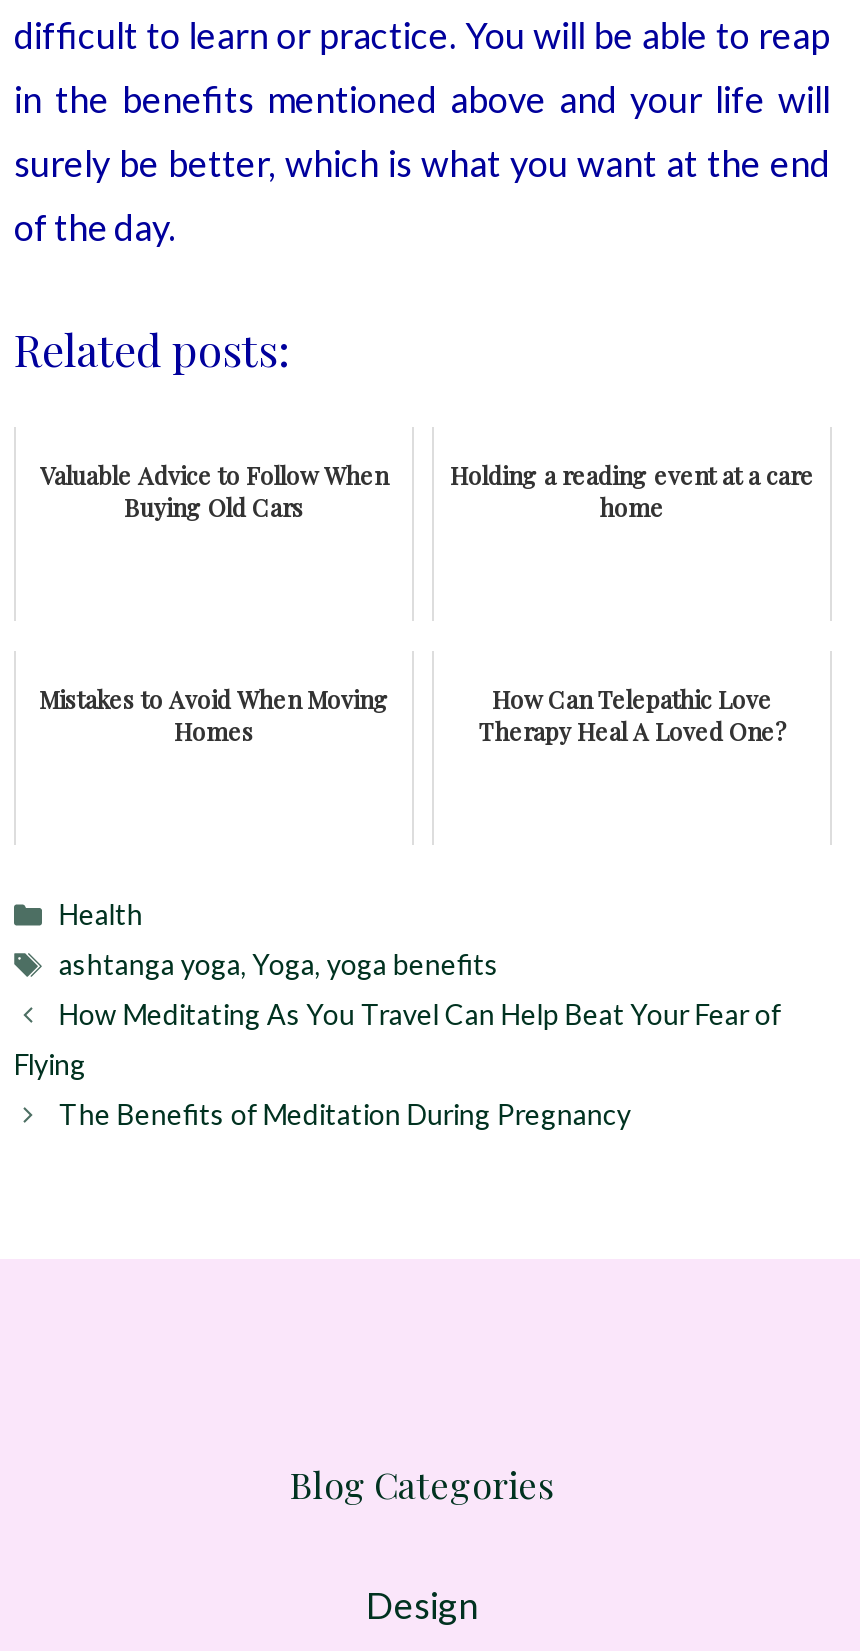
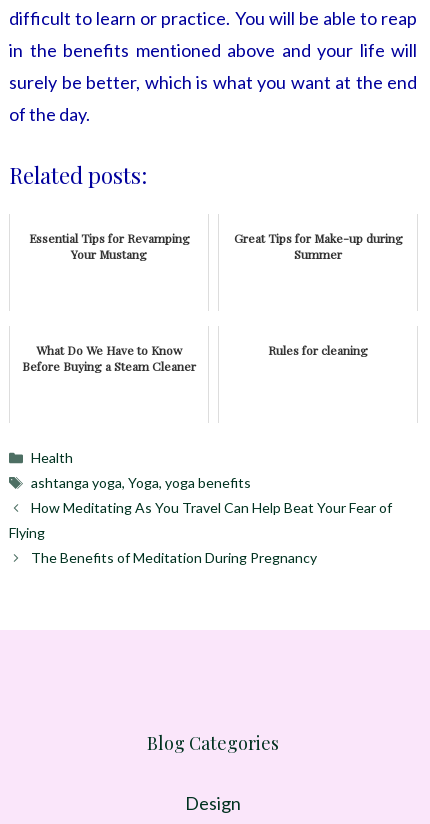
[40,459,388,523] Valuable Advice to Follow When | Buying Old Cars -> [28,230,189,262] Essential Tips for Revamping | Your Mustang
[450,459,814,523] Holding a reading event at a care | home -> [233,230,402,262] Great Tips for Make-up during | Summer
[39,683,389,747] Mistakes to Avoid When Moving | Homes -> [22,342,196,374] What Do We Have to Know | Before Buying a Steam Cleaner
[479,683,785,747] How Can Telepathic Love | Therapy Heal A Loved One? -> [268,342,368,358] Rules for cleaning

